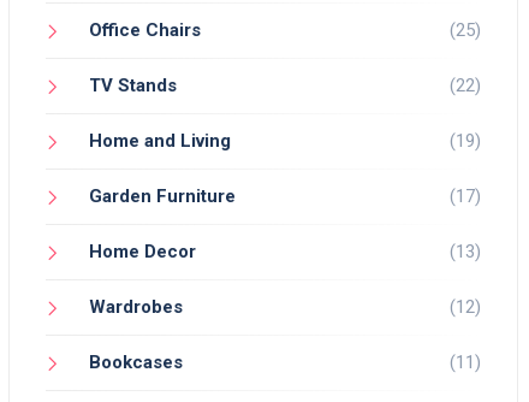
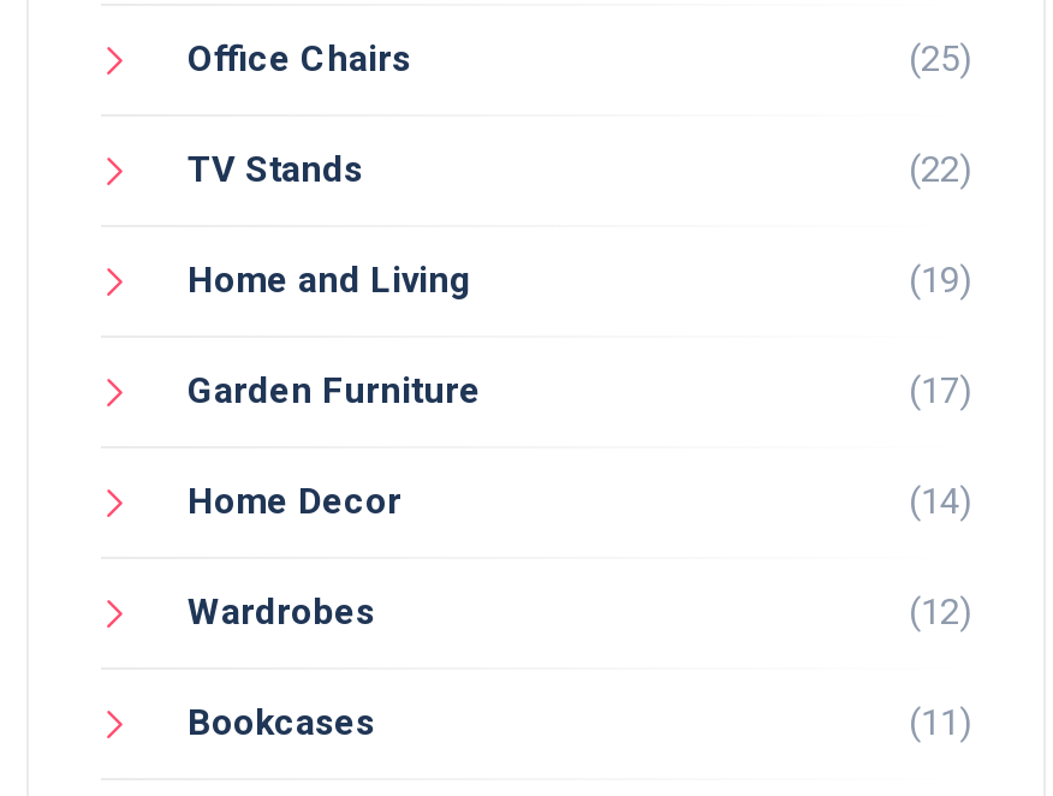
[450,240,481,262] (13) -> [909,479,971,522] (14)

